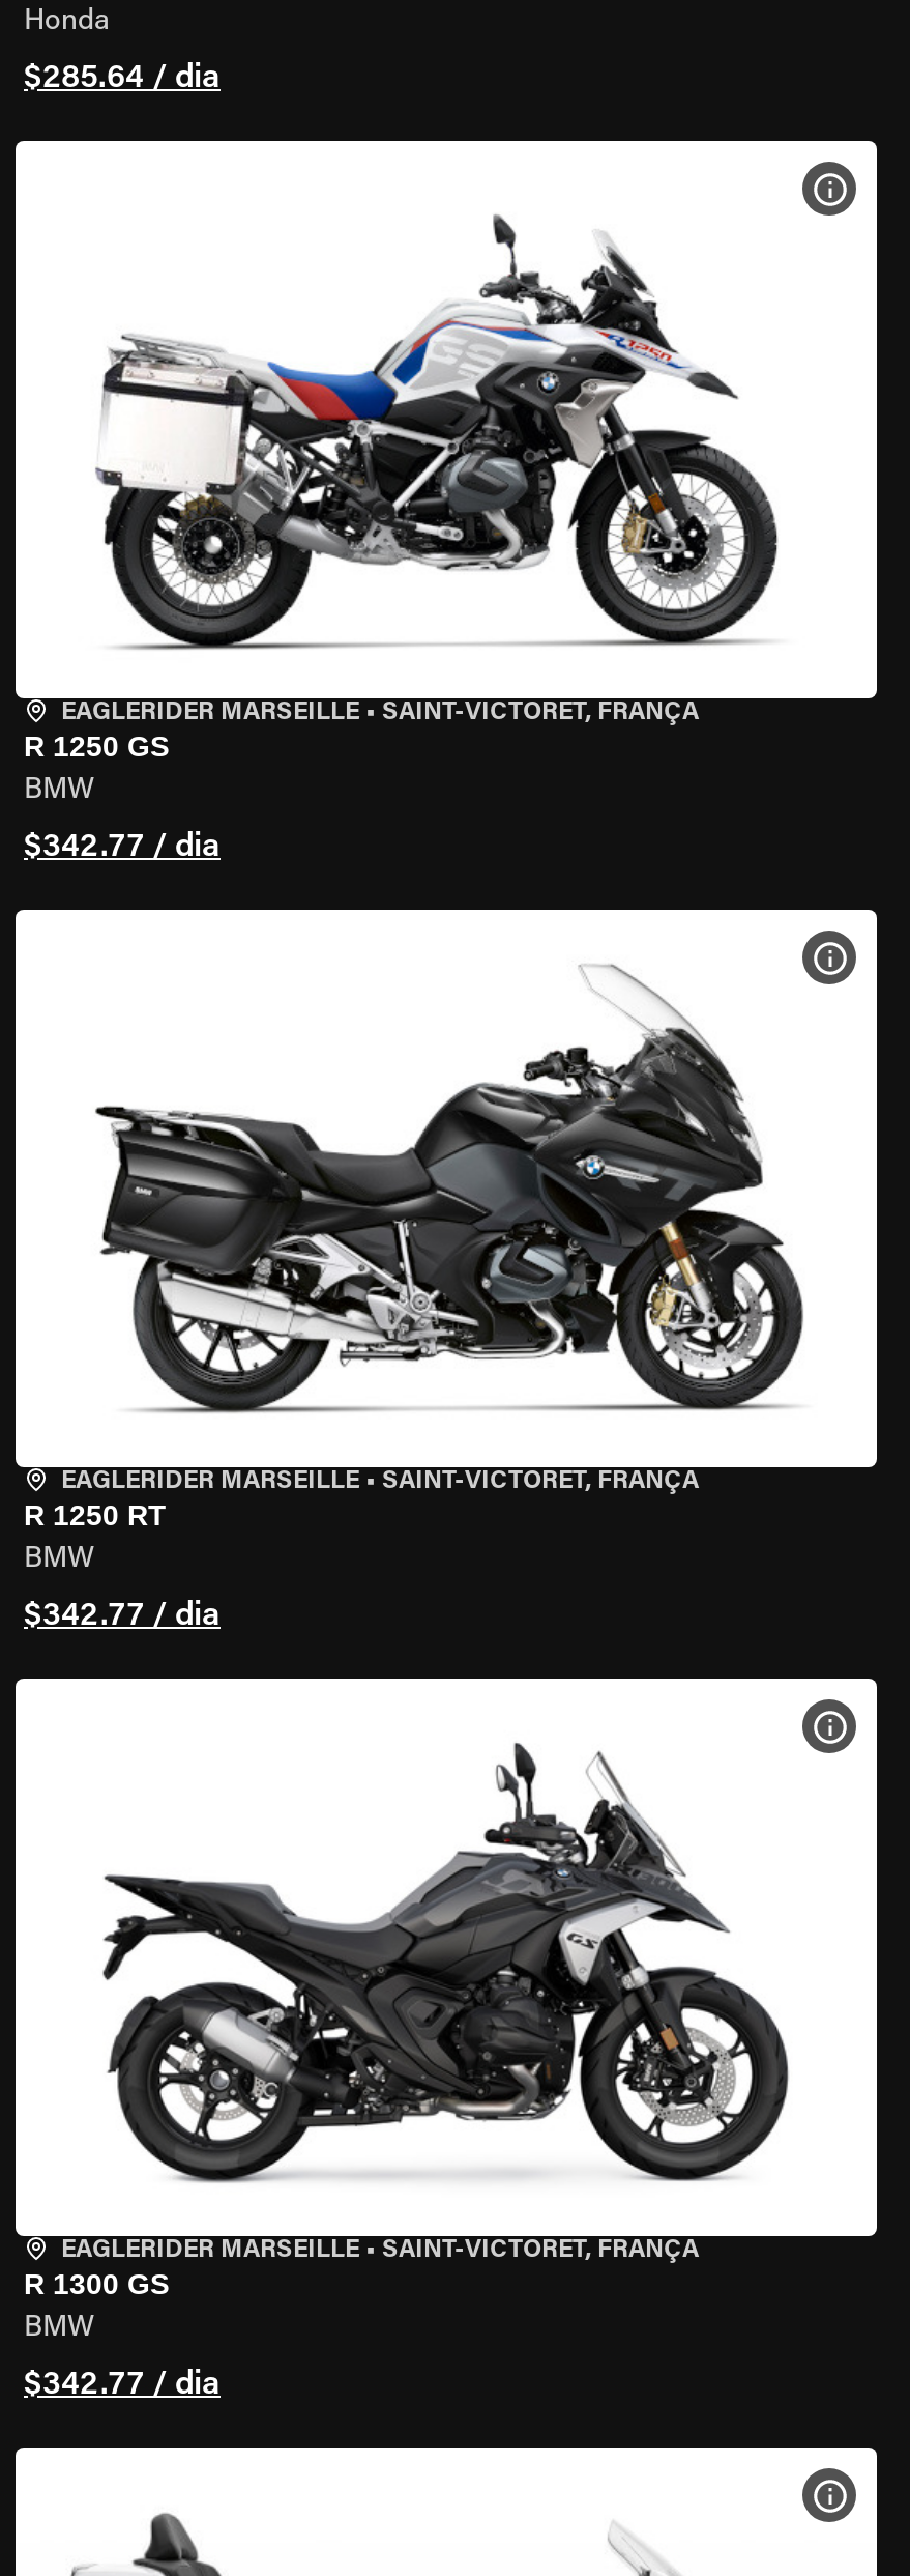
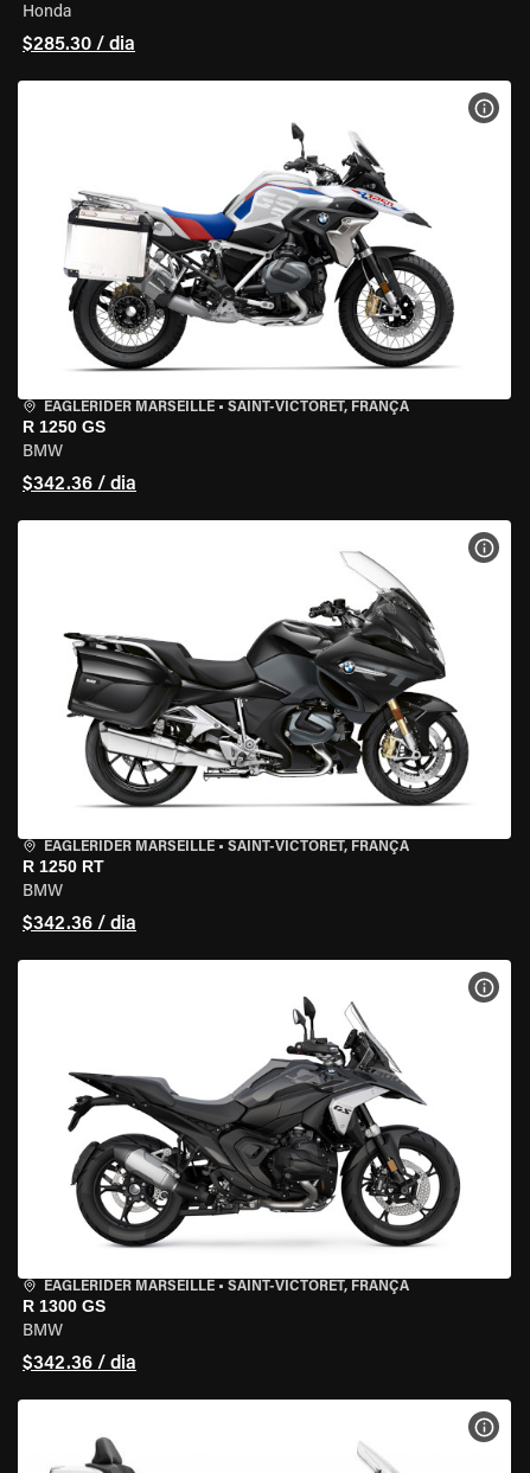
[24,62,221,95] $285.64 / dia -> [23,36,135,55] $285.30 / dia
[24,831,221,864] $342.77 / dia -> [23,475,136,494] $342.36 / dia
[24,1600,221,1633] $342.77 / dia -> [23,915,136,934] $342.36 / dia
[24,2369,221,2402] $342.77 / dia -> [23,1354,136,1373] $342.36 / dia

